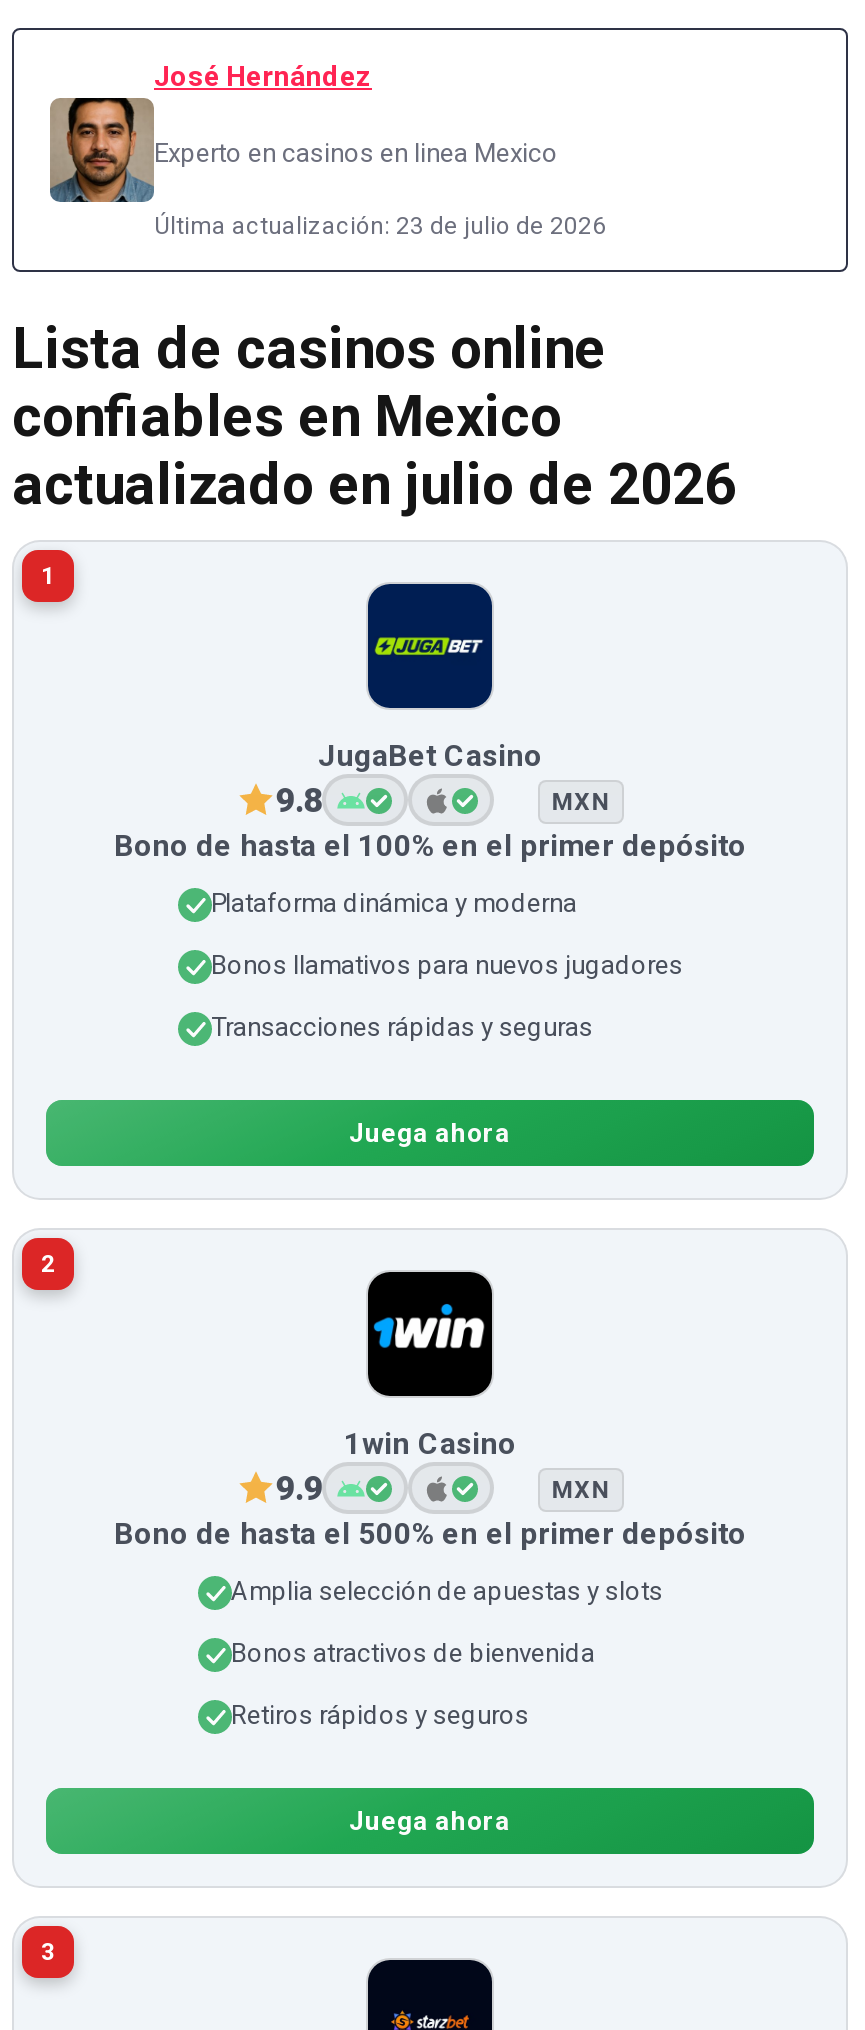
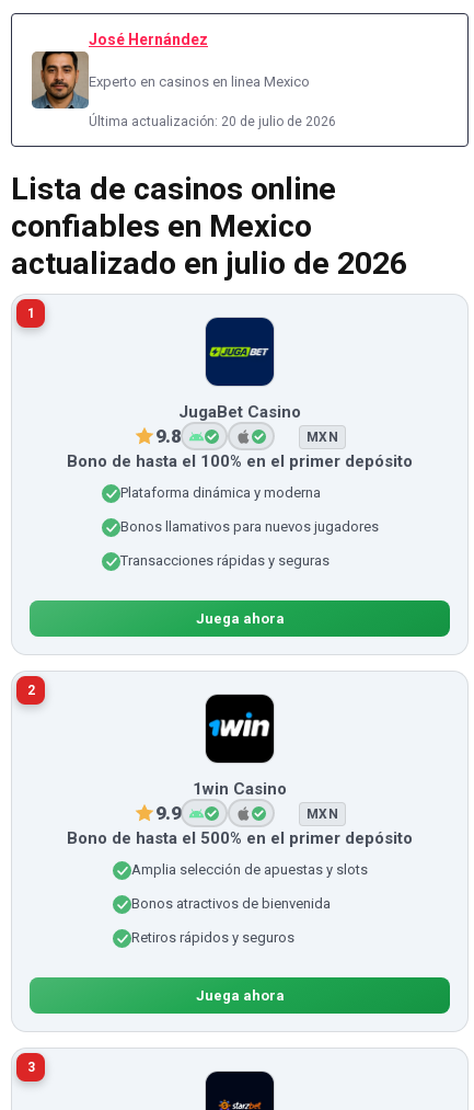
[154,212,606,240] Última actualización: 23 de julio de 2026 -> [89,114,336,129] Última actualización: 20 de julio de 2026

